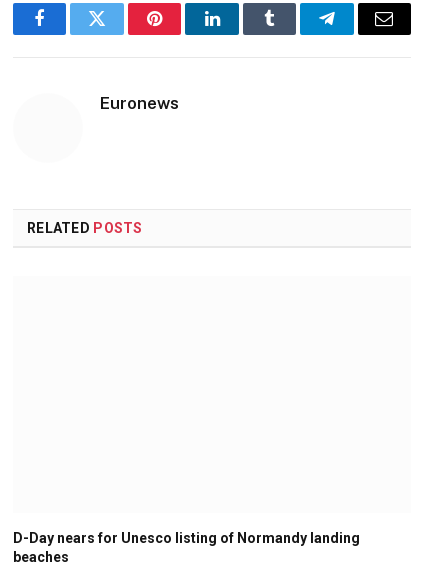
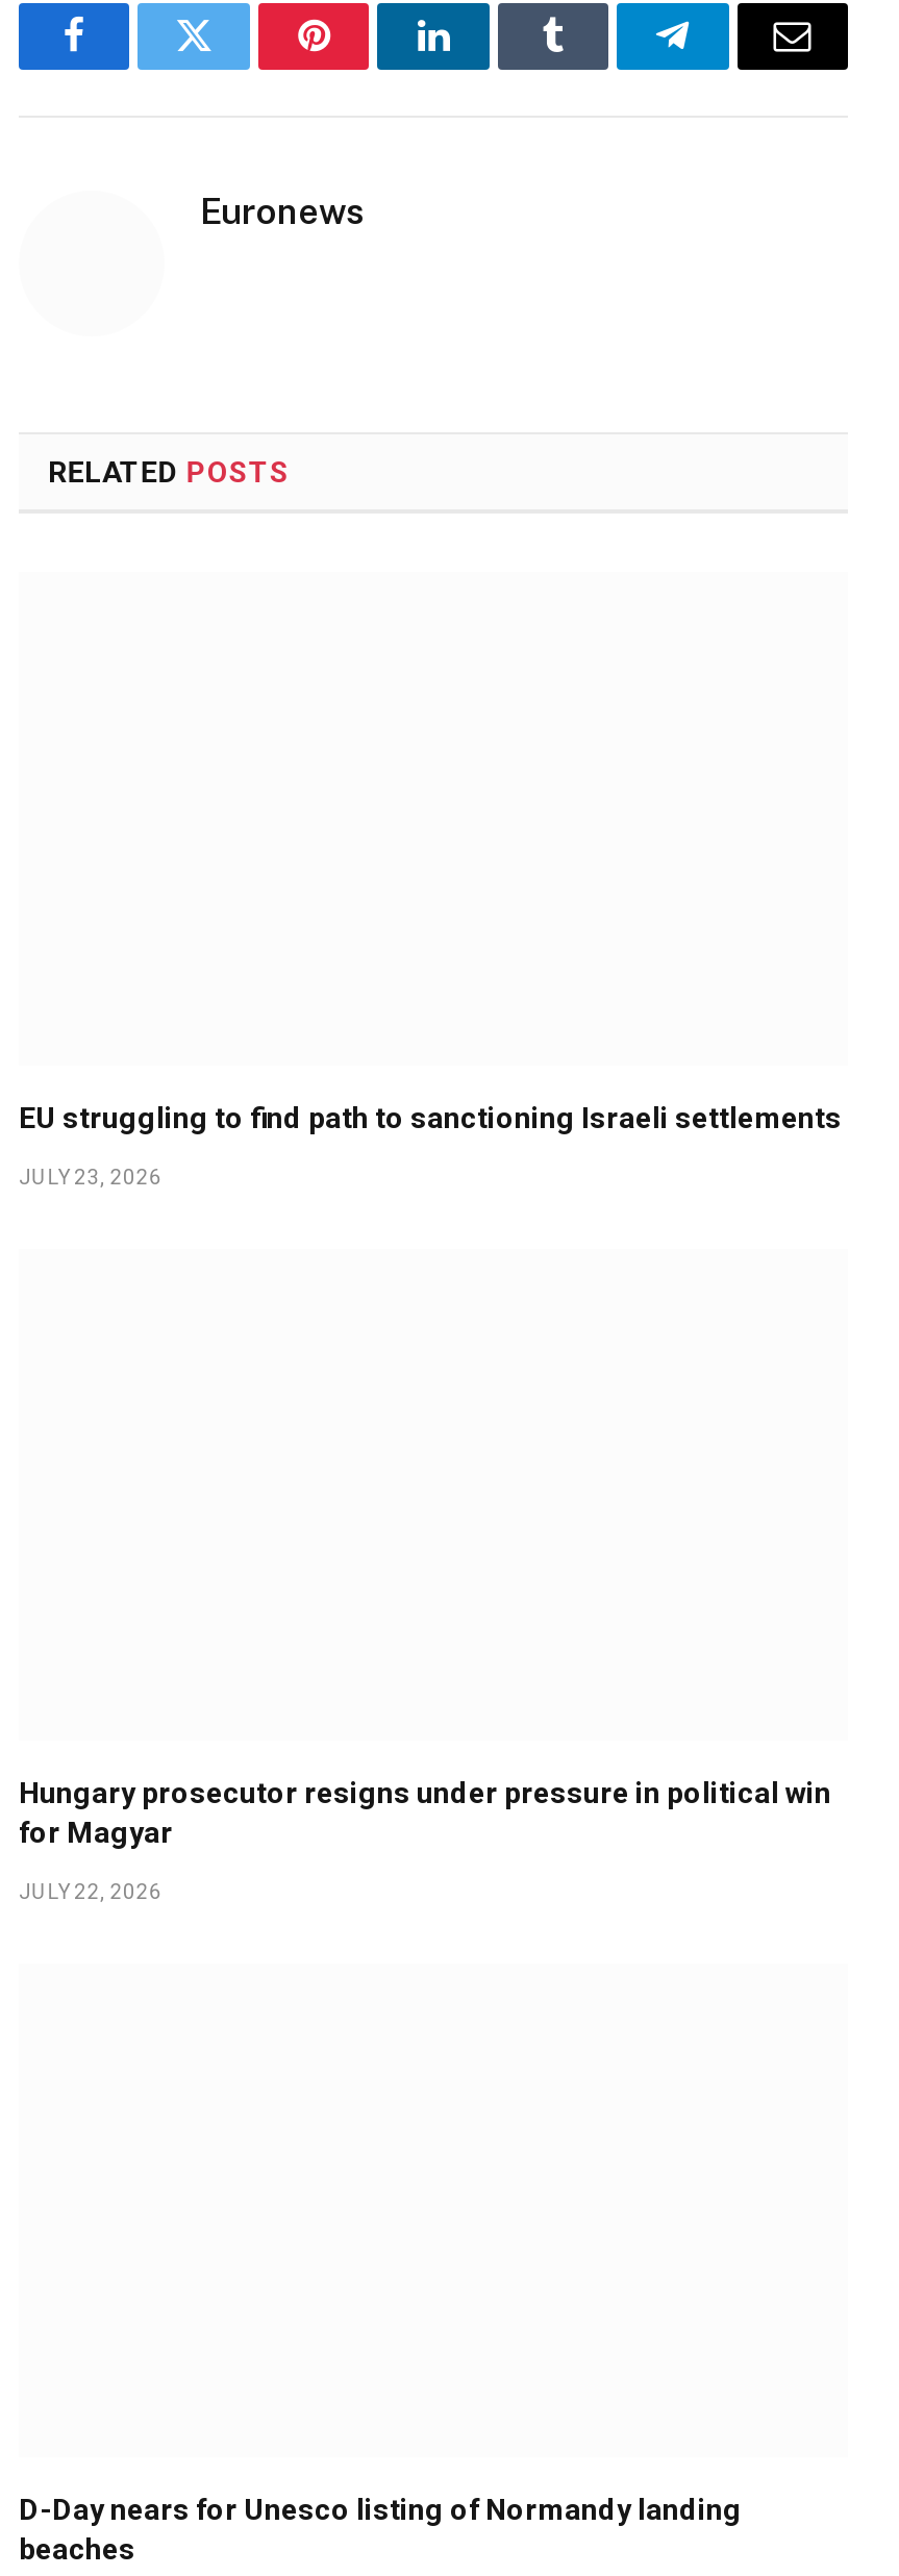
none -> [19,1100,842,1187] EU struggling to find path to sanctioning Israeli settlements | JULY 23, 2026
none -> [19,1777,831,1904] Hungary prosecutor resigns under pressure in political win | for Magyar | JULY 22, 2026

